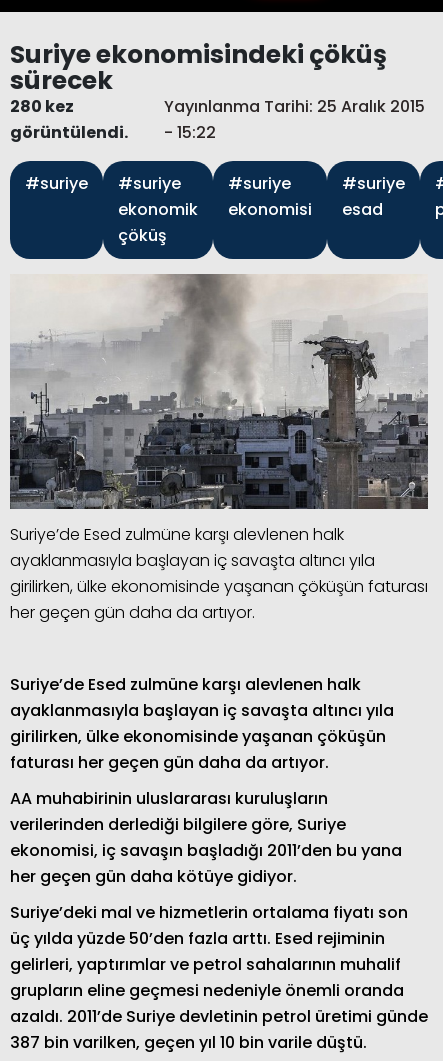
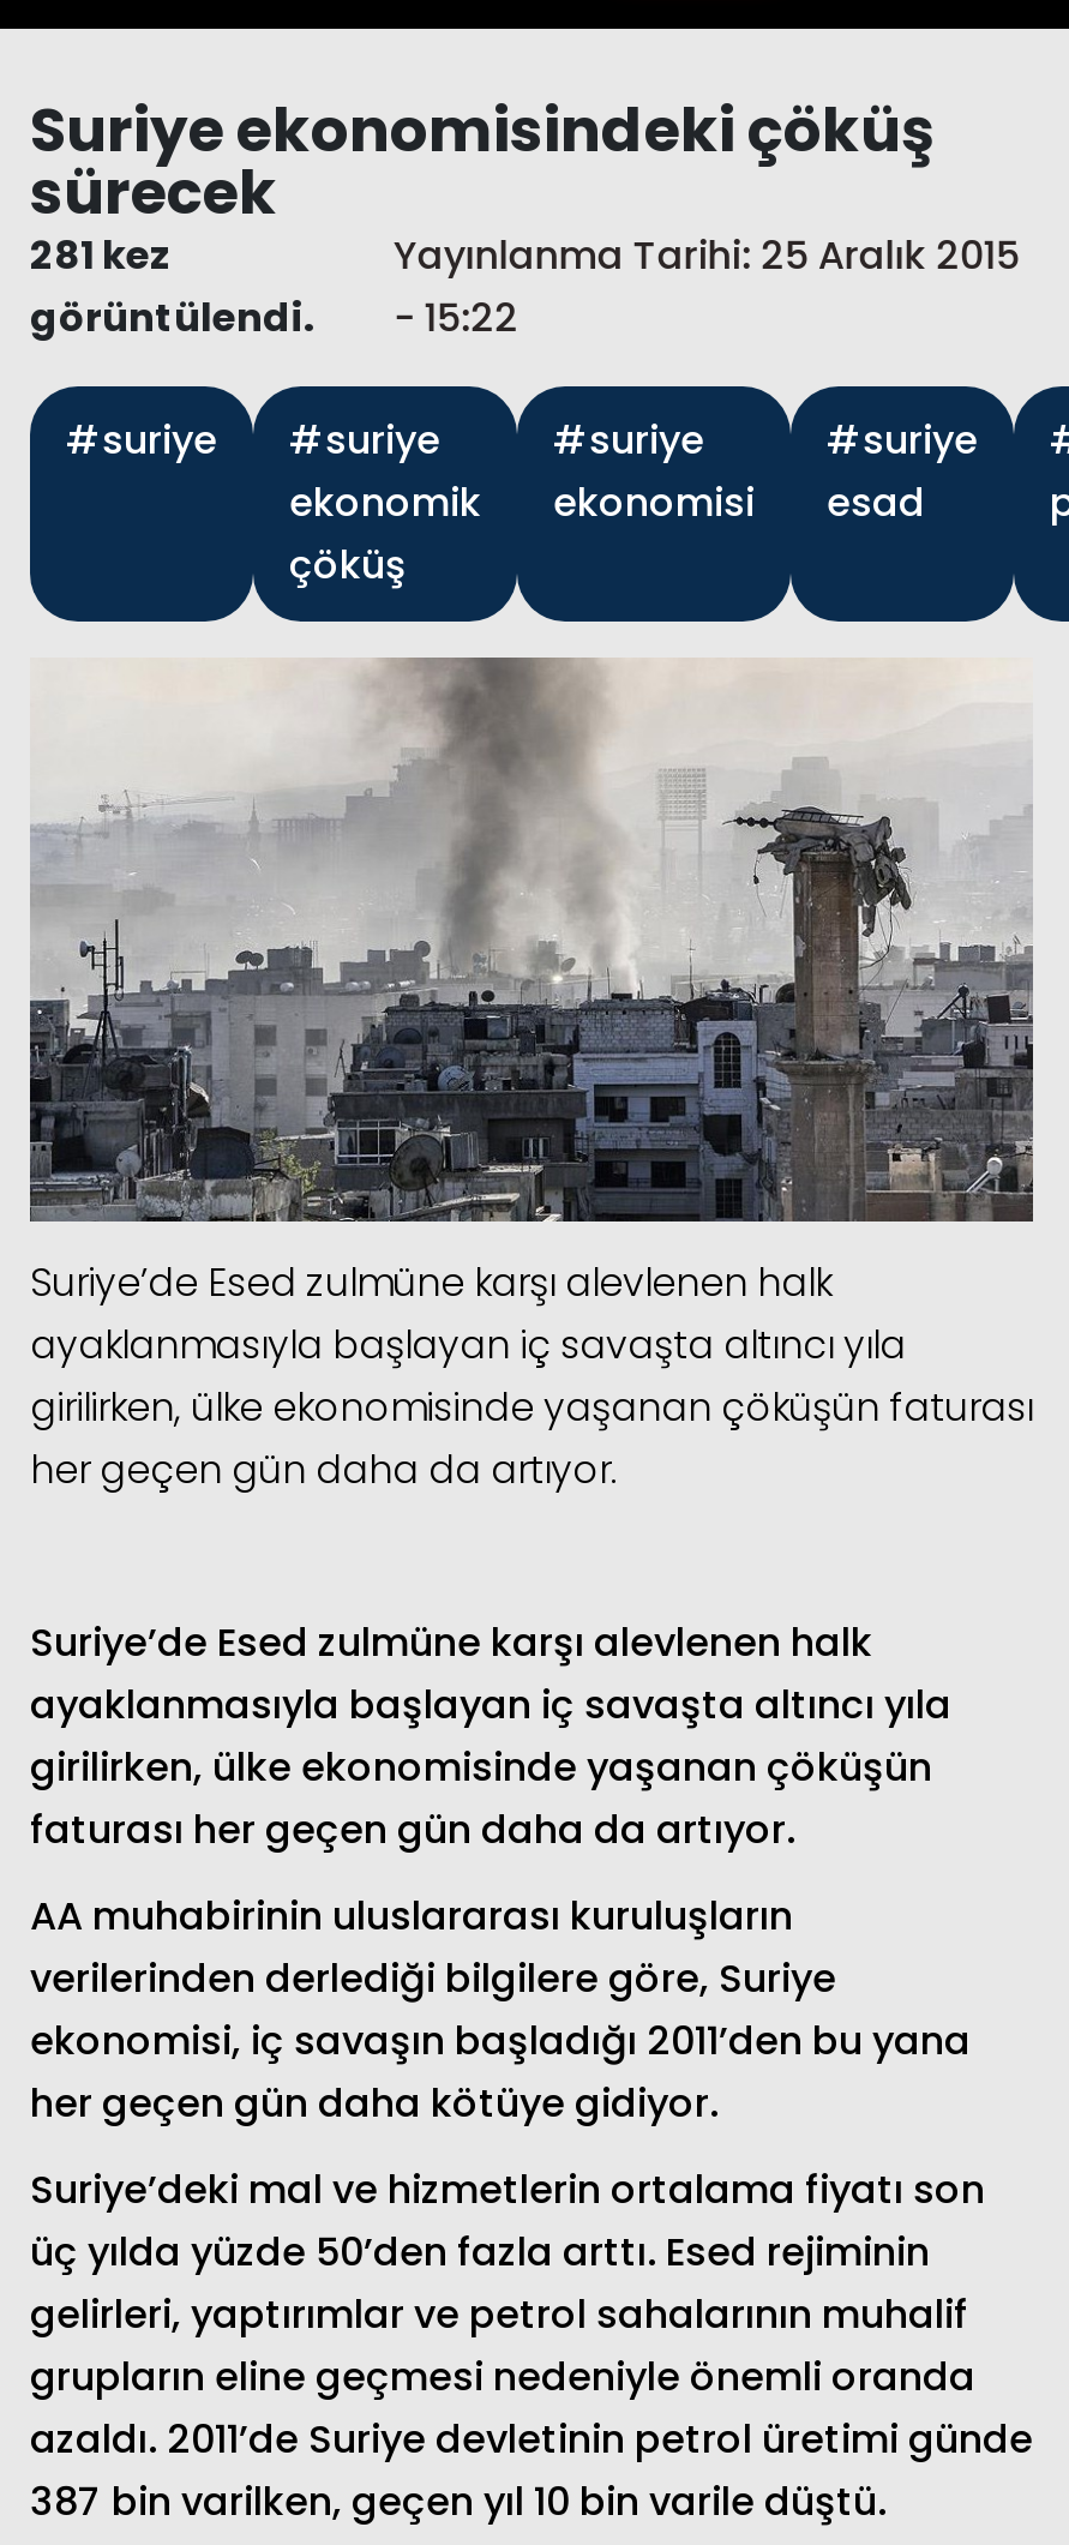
[10,95,74,118] 280 kez -> [30,228,172,283] 281 kez

